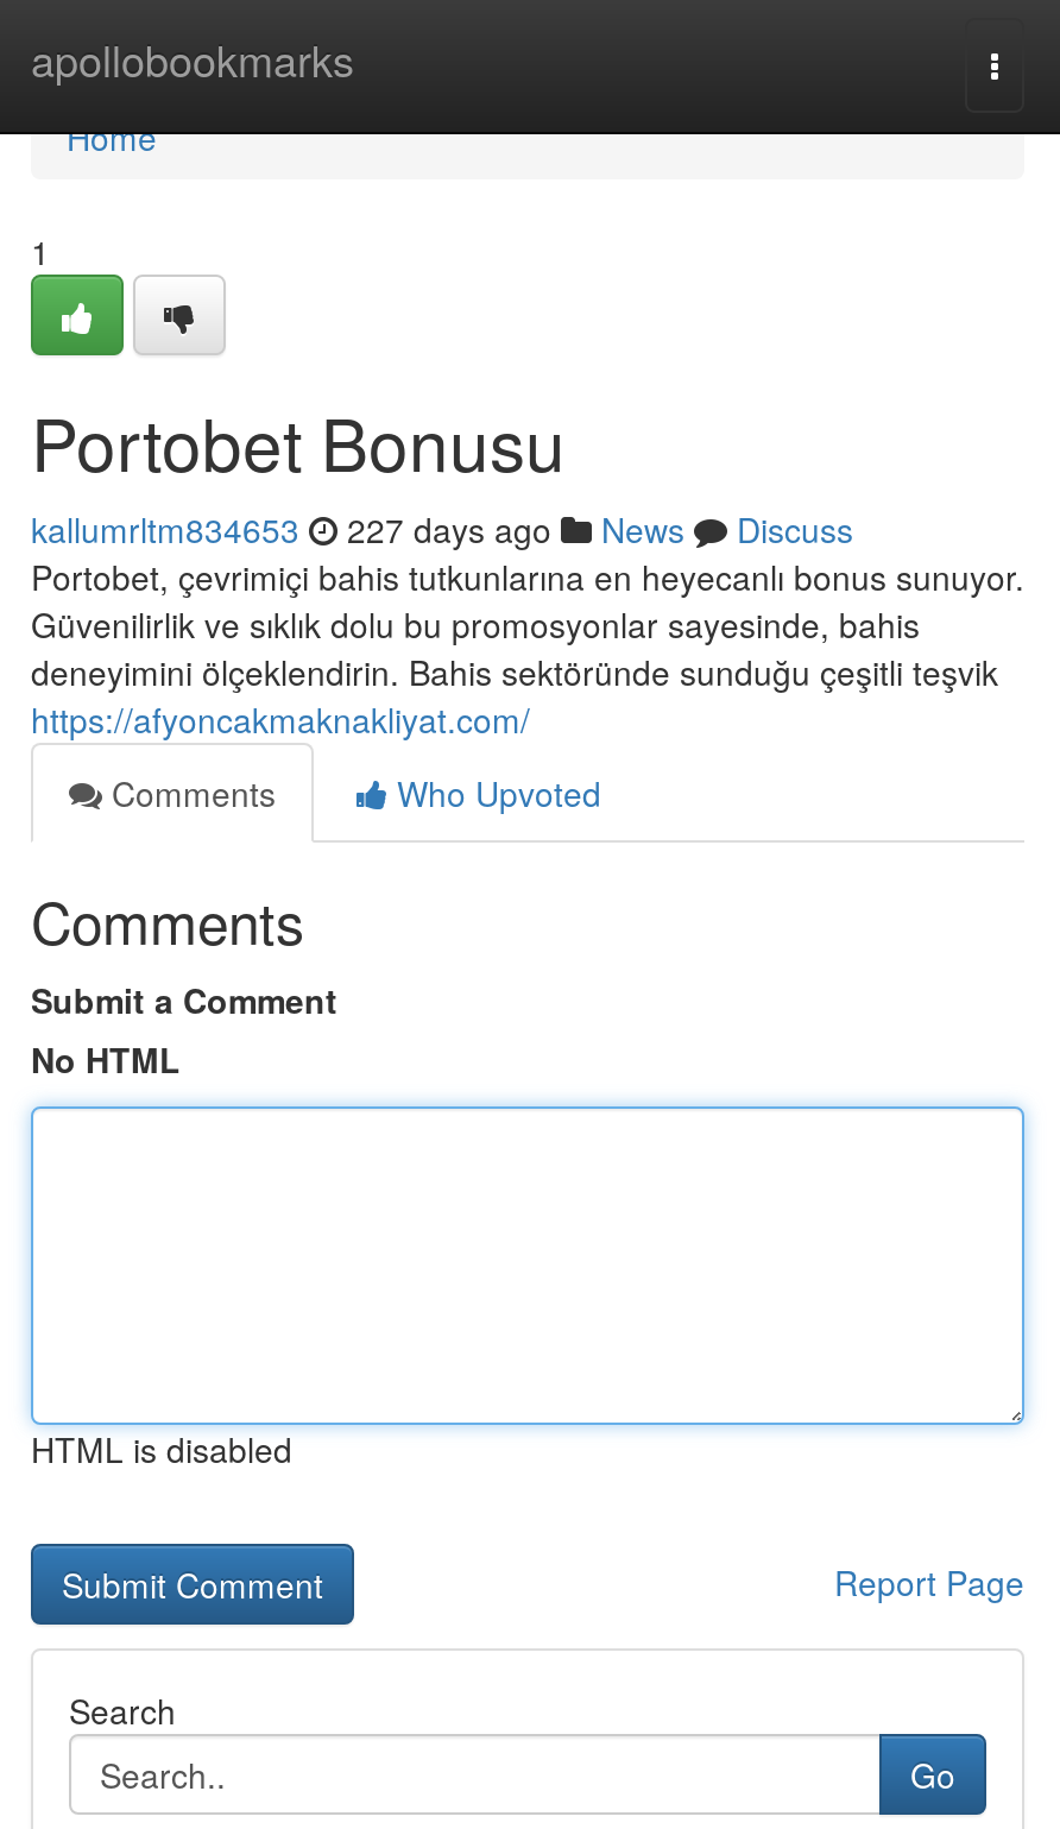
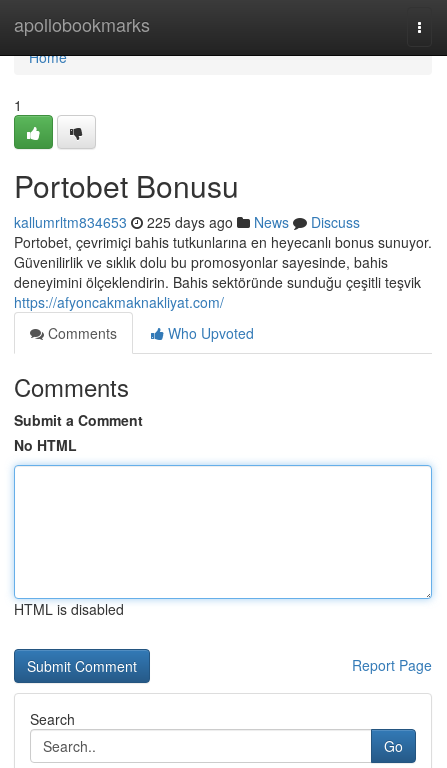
[31,505,853,553] kallumrltm834653 227 days ago News Discuss -> [14,212,360,232] kallumrltm834653 225 days ago News Discuss

